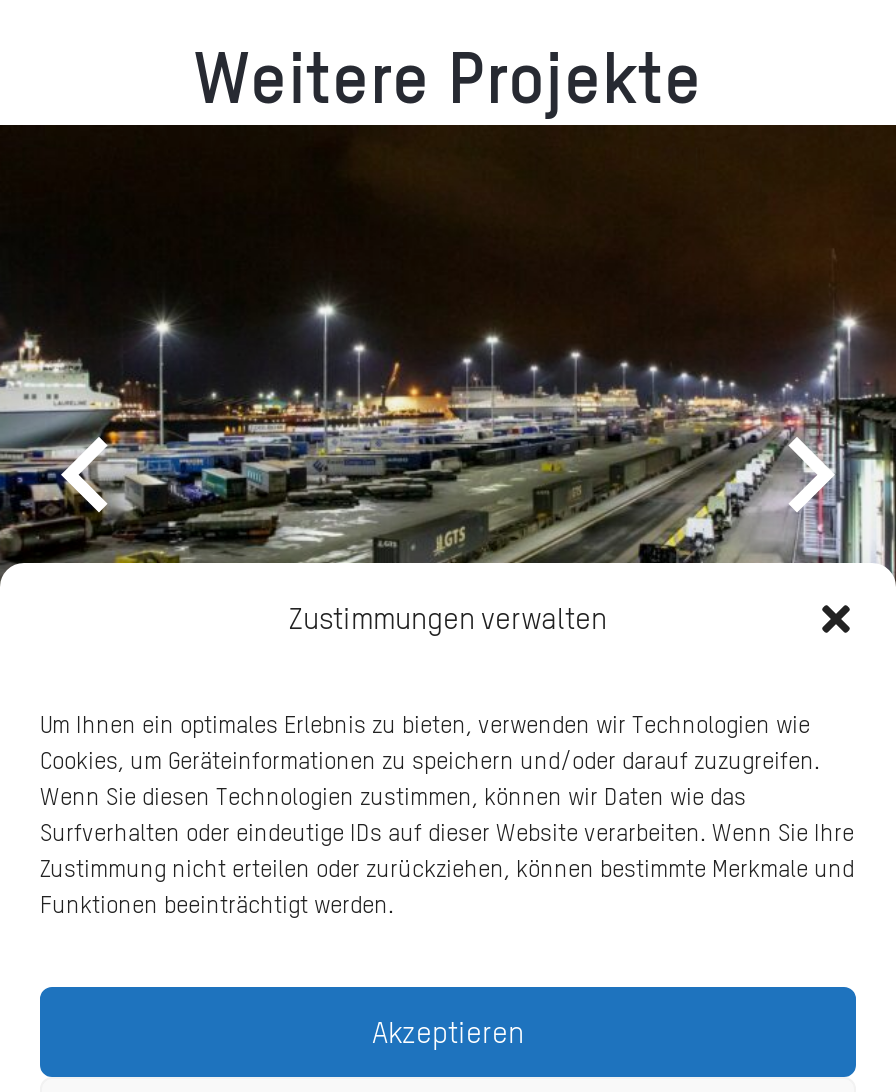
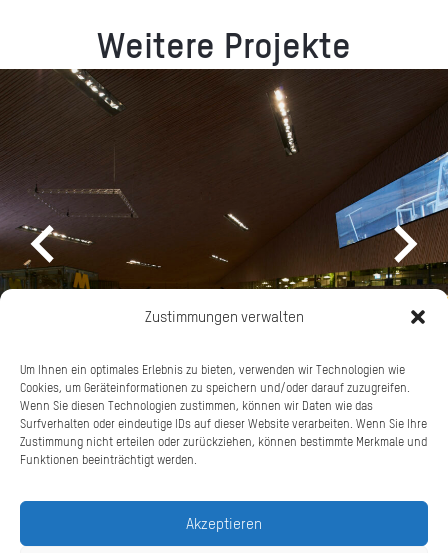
[6,124,890,572] [image] -> [3,69,445,295] [image]

